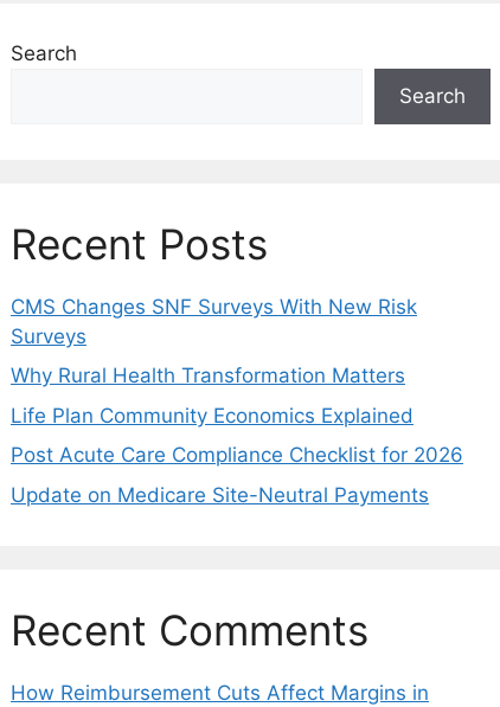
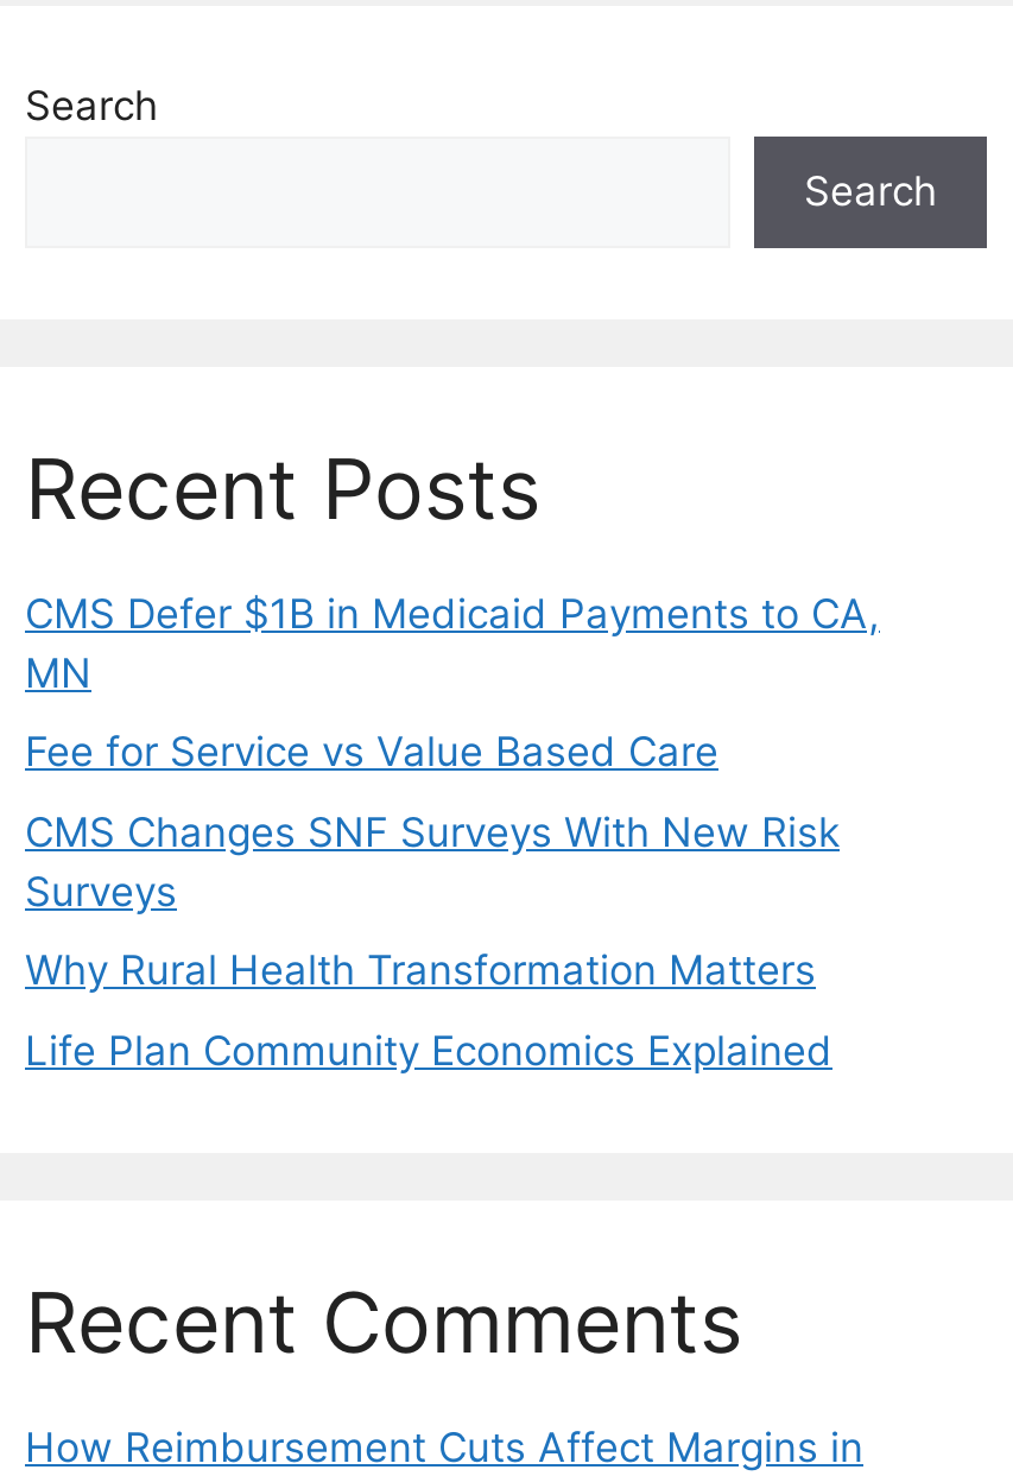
none -> [25,589,880,775] CMS Defer $1B in Medicaid Payments to CA, | MN | Fee for Service vs Value Based Care
moved [11,294,417,427] -> [25,807,840,1073]: CMS Changes SNF Surveys With New Risk | Surveys | Why Rural Health Transformation Matters | Life Plan Community Economics Explained
[11,443,463,506] Post Acute Care Compliance Checklist for 2026 | Update on Medicare Site-Neutral Payments -> none

